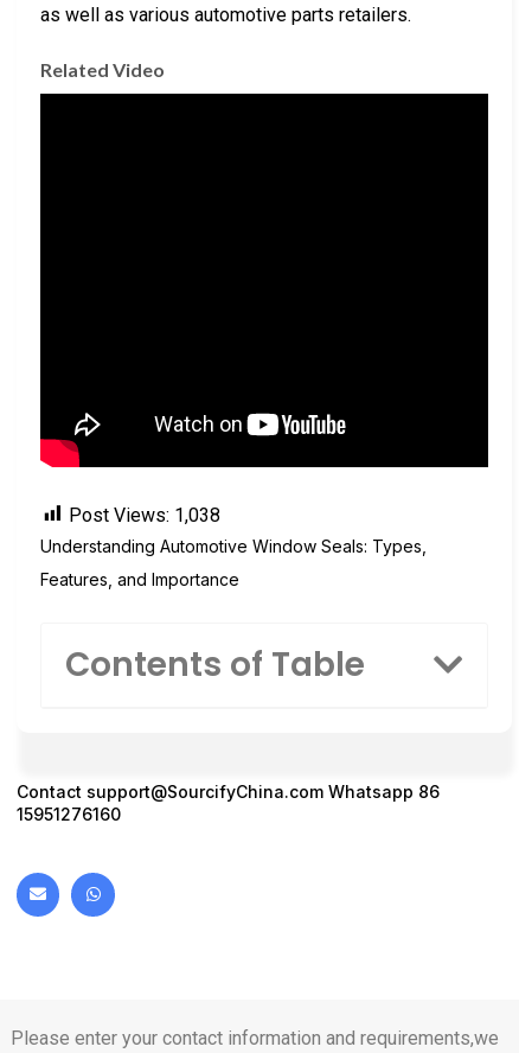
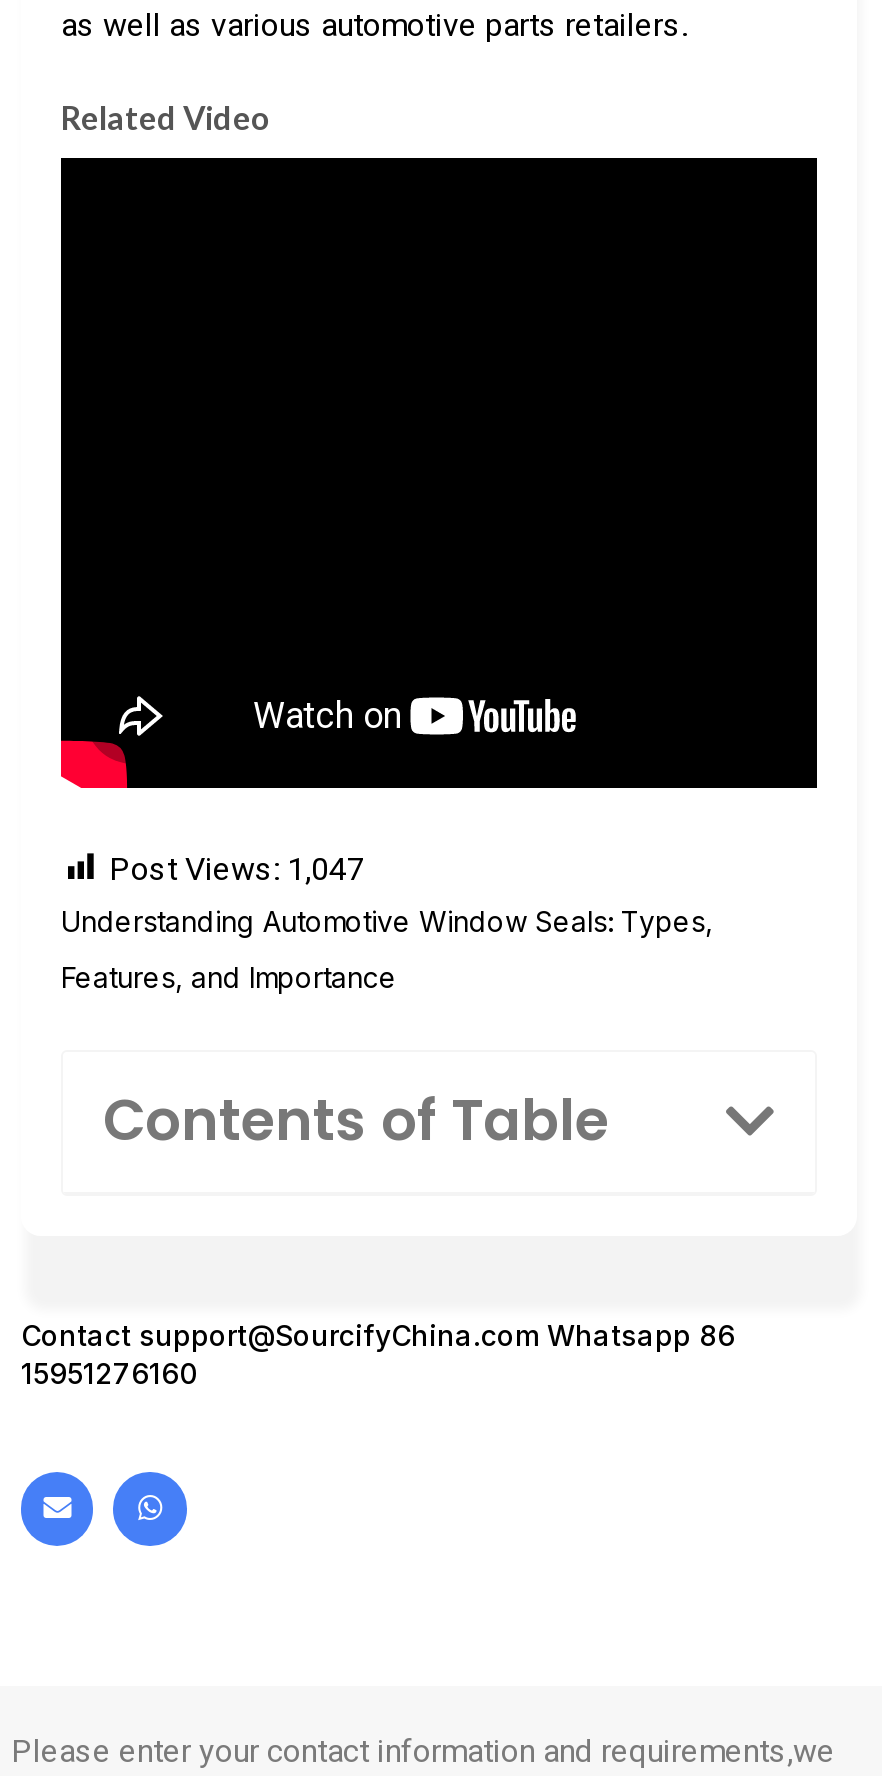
[69,503,220,526] Post Views: 1,038 -> [109,849,365,887] Post Views: 1,047

